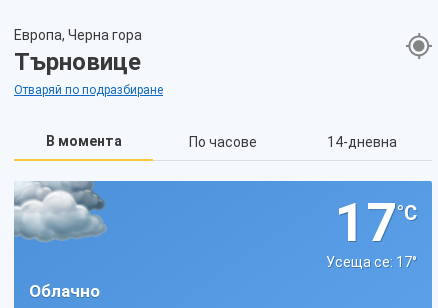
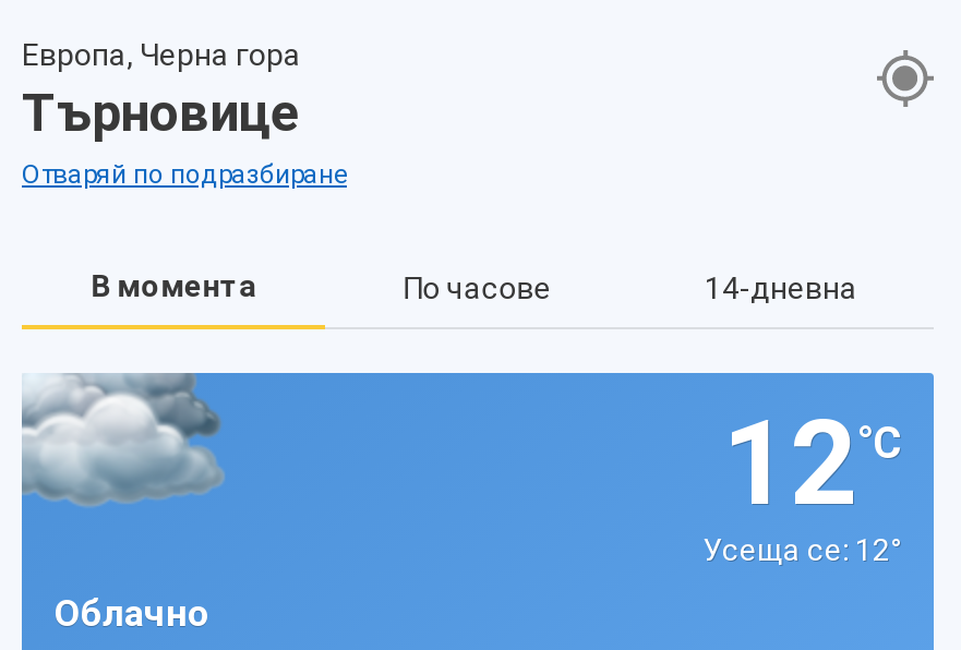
[335,191,417,254] 17°C -> [722,395,901,532] 12°C
[326,254,417,270] Усеща се: 17° -> [702,532,901,567] Усеща се: 12°

